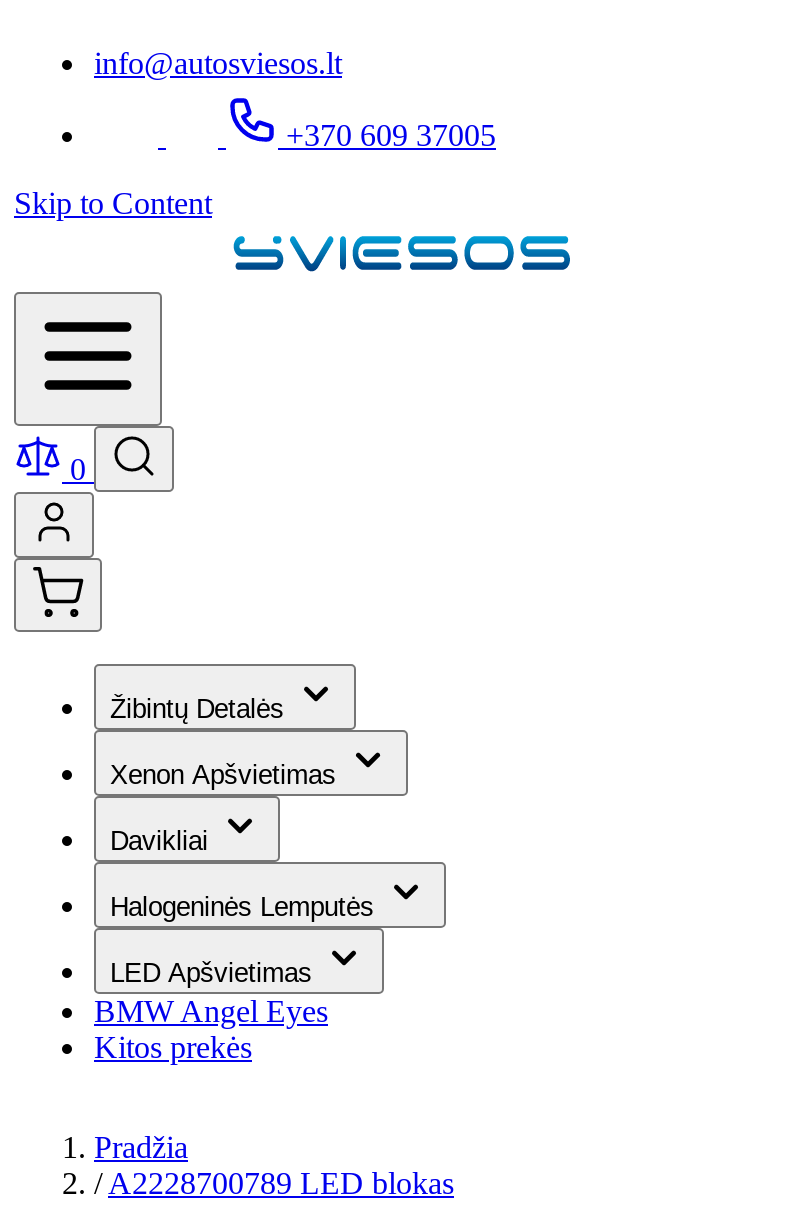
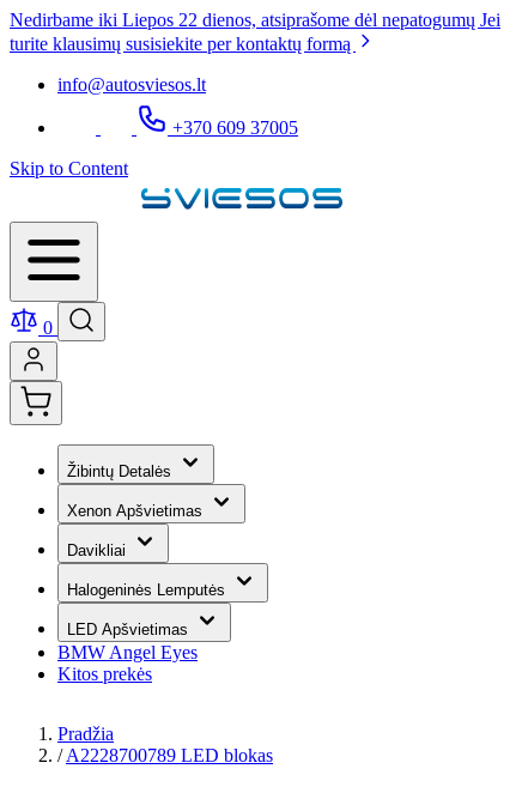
none -> [10,10,500,54] Nedirbame iki Liepos 22 dienos, atsiprašome dėl nepatogumų Jei | turite klausimų susisiekite per kontaktų formą

